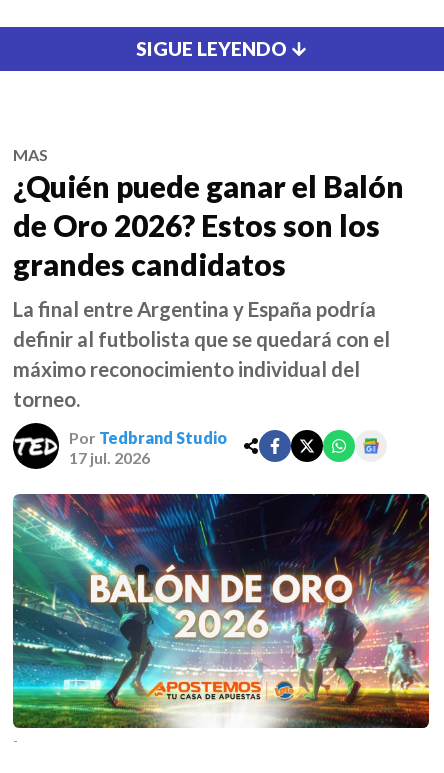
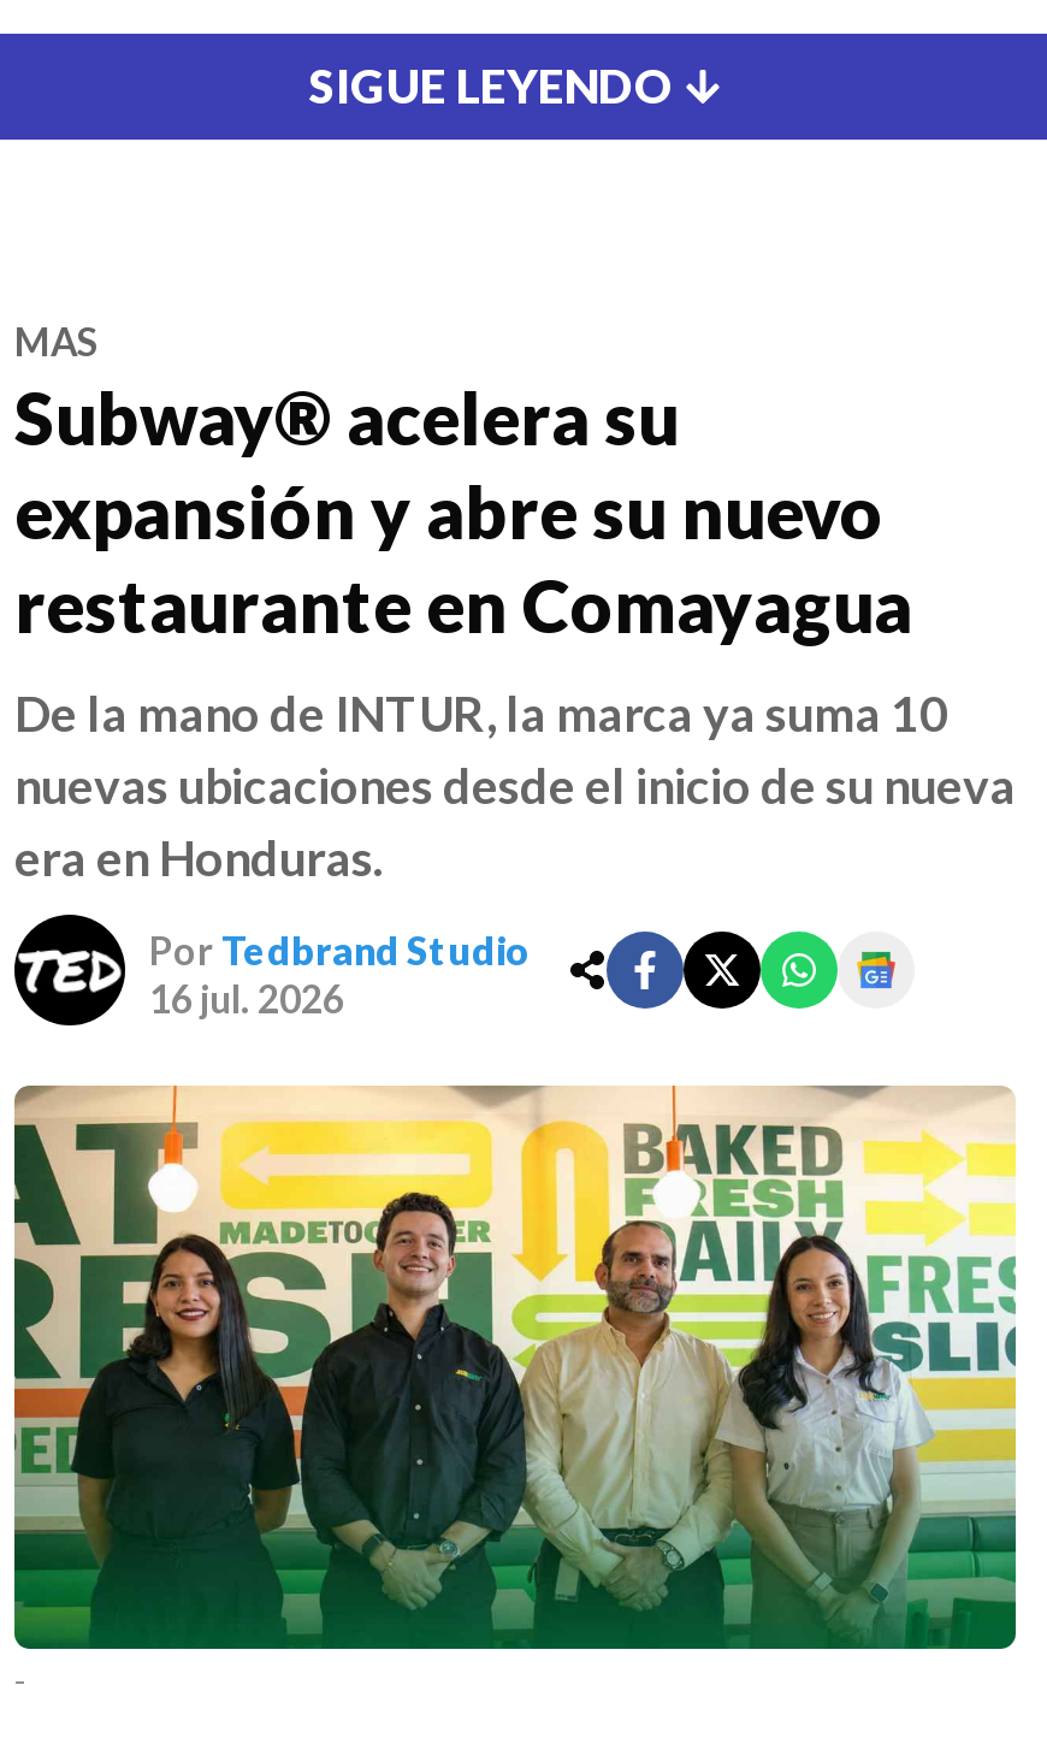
[13,168,404,411] ¿Quién puede ganar el Balón | de Oro 2026? Estos son los | grandes candidatos | La final entre Argentina y España podría | definir al futbolista que se quedará con el | máximo reconocimiento individual del | torneo. -> [14,373,1016,886] Subway® acelera su | expansión y abre su nuevo | restaurante en Comayagua | De la mano de INTUR, la marca ya suma 10 | nuevas ubicaciones desde el inicio de su nueva | era en Honduras.
[69,448,150,467] 17 jul. 2026 -> [149,975,344,1021] 16 jul. 2026
[12,493,430,729] [image] -> [12,1083,1018,1651] [image]

